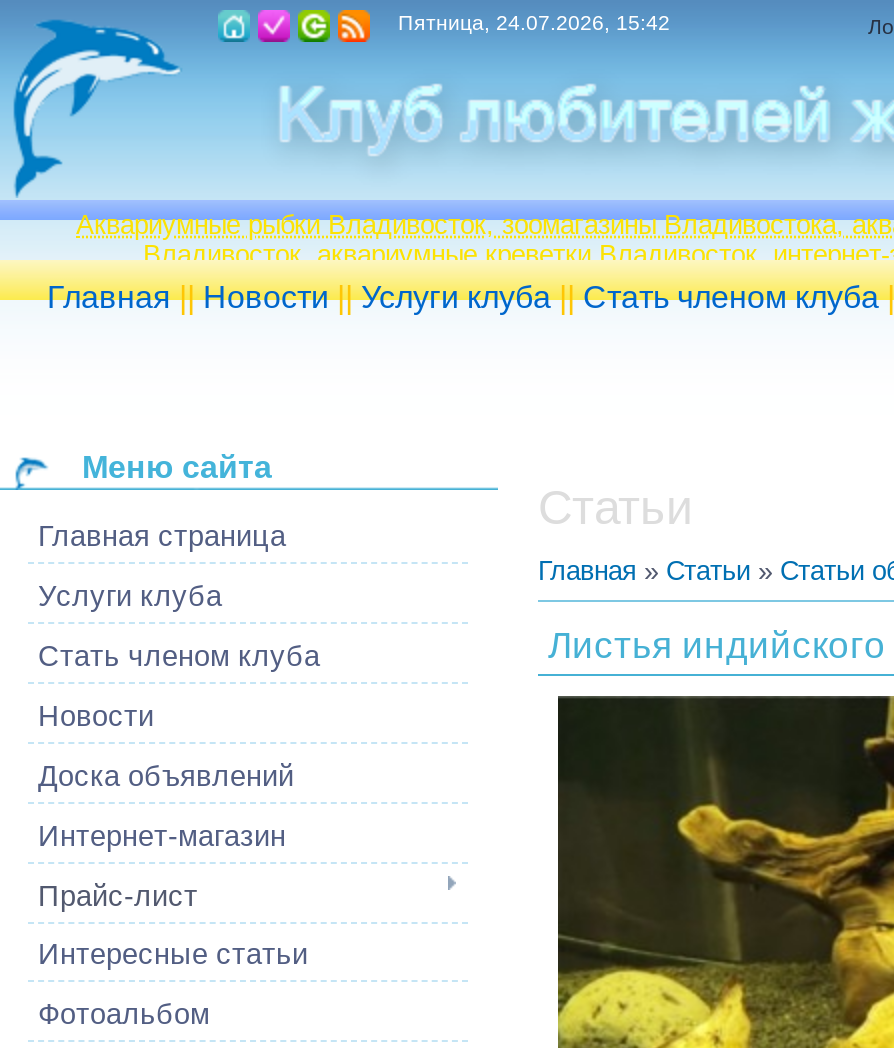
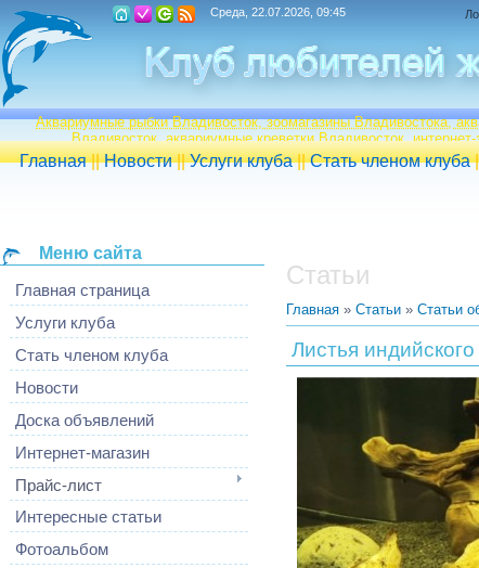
[398,10,670,34] Пятница, 24.07.2026, 15:42 -> [210,5,346,18] Среда, 22.07.2026, 09:45

